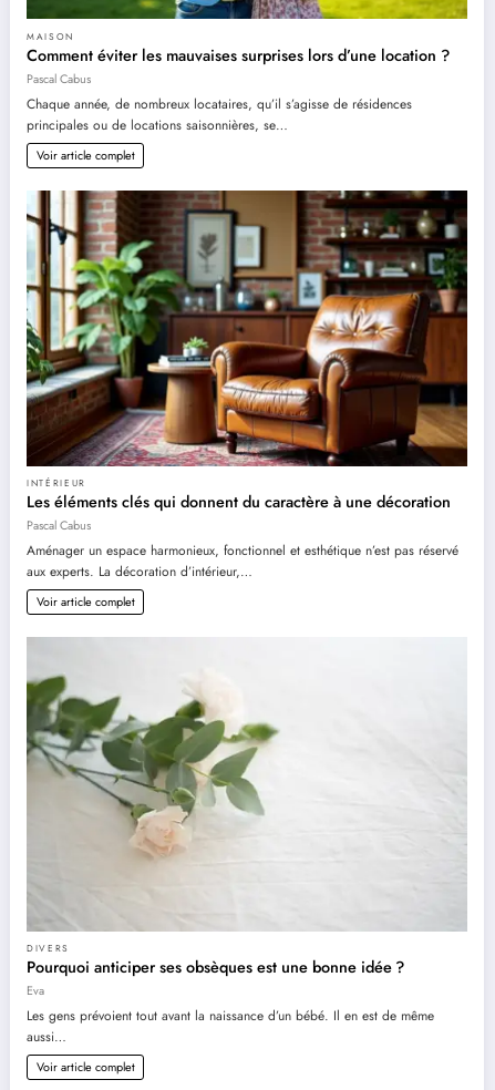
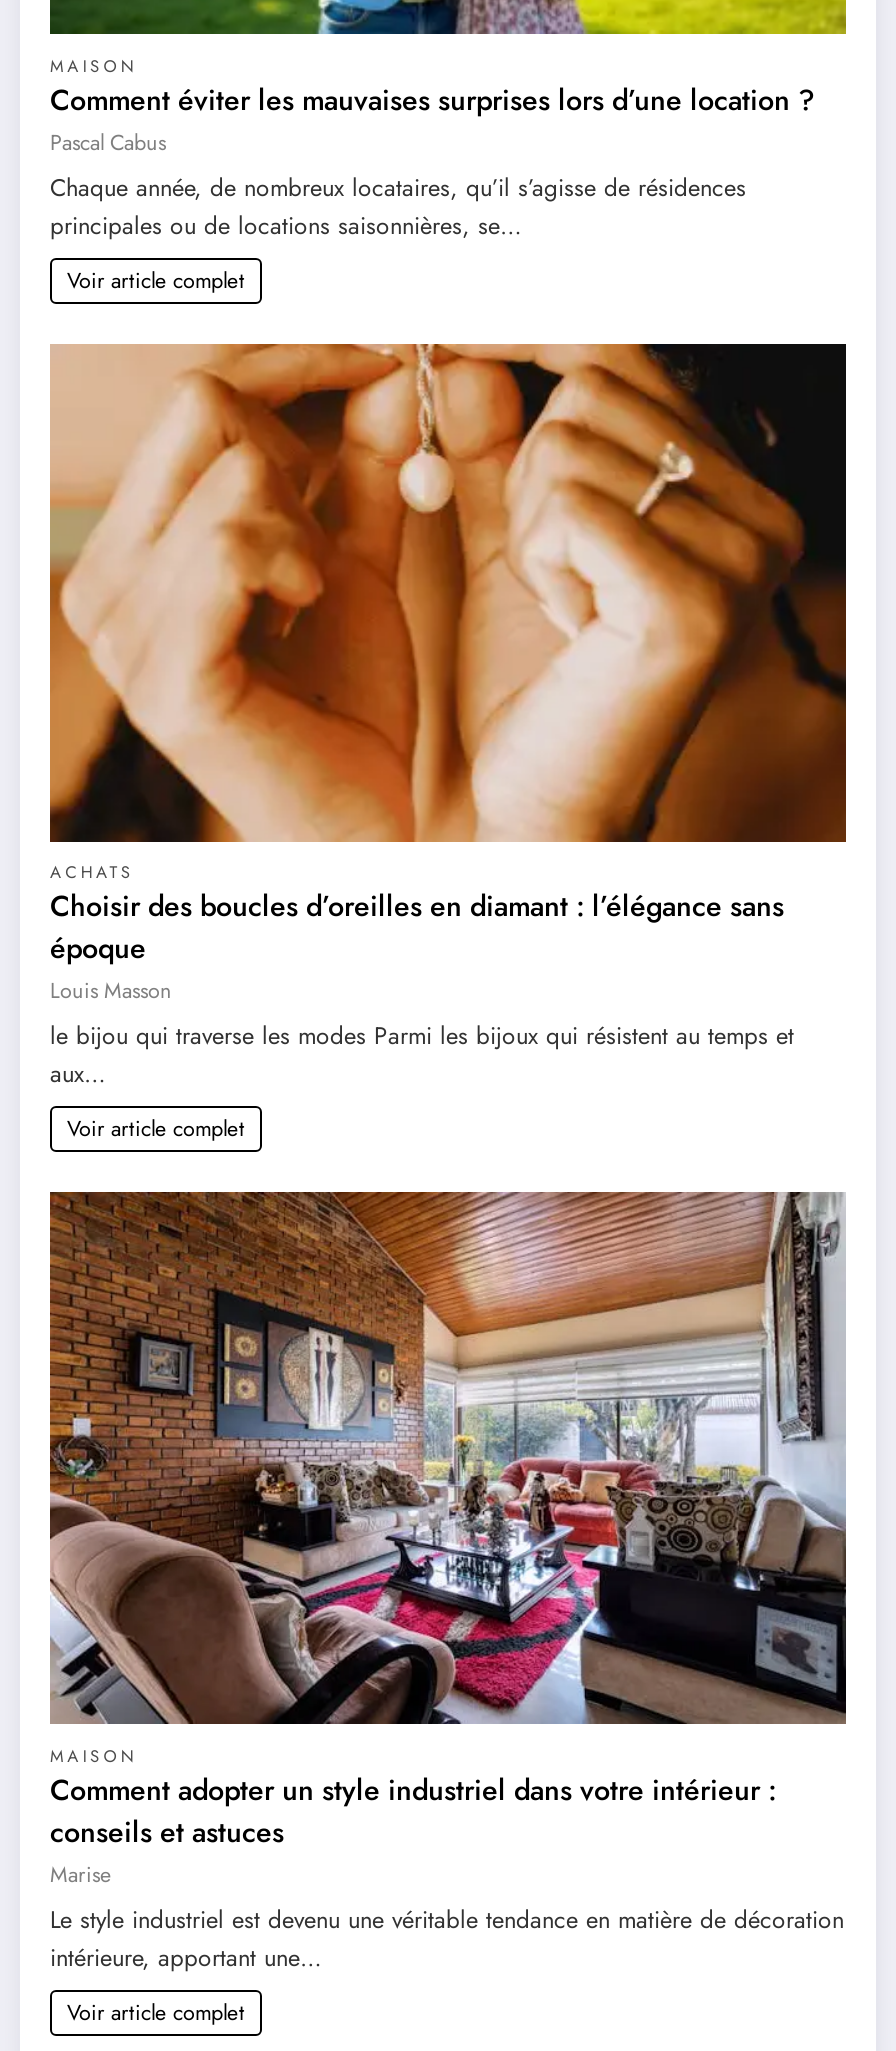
[25,189,467,582] [image] | INTÉRIEUR | Les éléments clés qui donnent du caractère à une décoration | Pascal Cabus | Aménager un espace harmonieux, fonctionnel et esthétique n’est pas réservé | aux experts. La décoration d’intérieur,… -> [48,342,846,1092] [image] | ACHATS | Choisir des boucles d’oreilles en diamant : l’élégance sans | époque | Louis Masson | le bijou qui traverse les modes Parmi les bijoux qui résistent au temps et | aux…
[27,637,467,1047] [image] | DIVERS | Pourquoi anticiper ses obsèques est une bonne idée ? | Eva | Les gens prévoient tout avant la naissance d’un bébé. Il en est de même | aussi… -> [48,1190,848,1975] [image] | MAISON | Comment adopter un style industriel dans votre intérieur : | conseils et astuces | Marise | Le style industriel est devenu une véritable tendance en matière de décoration | intérieure, apportant une…

